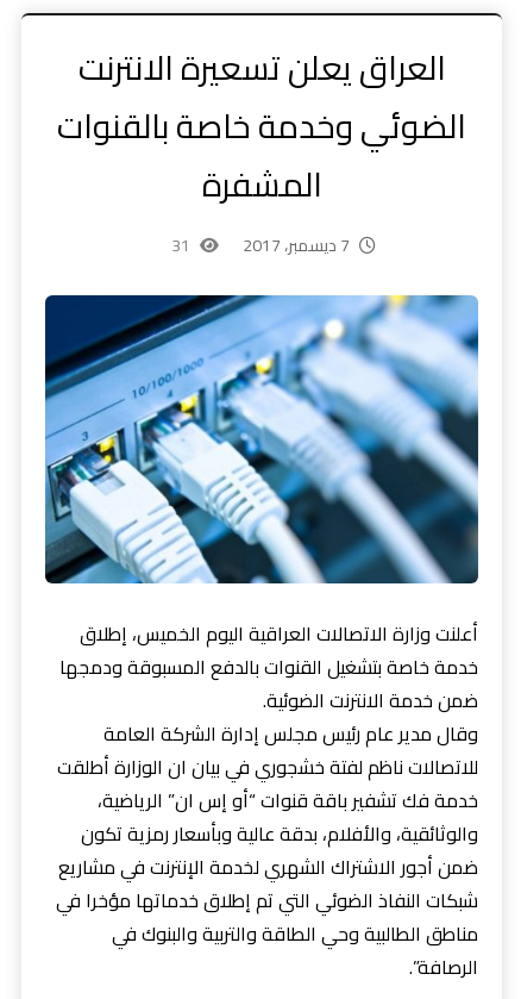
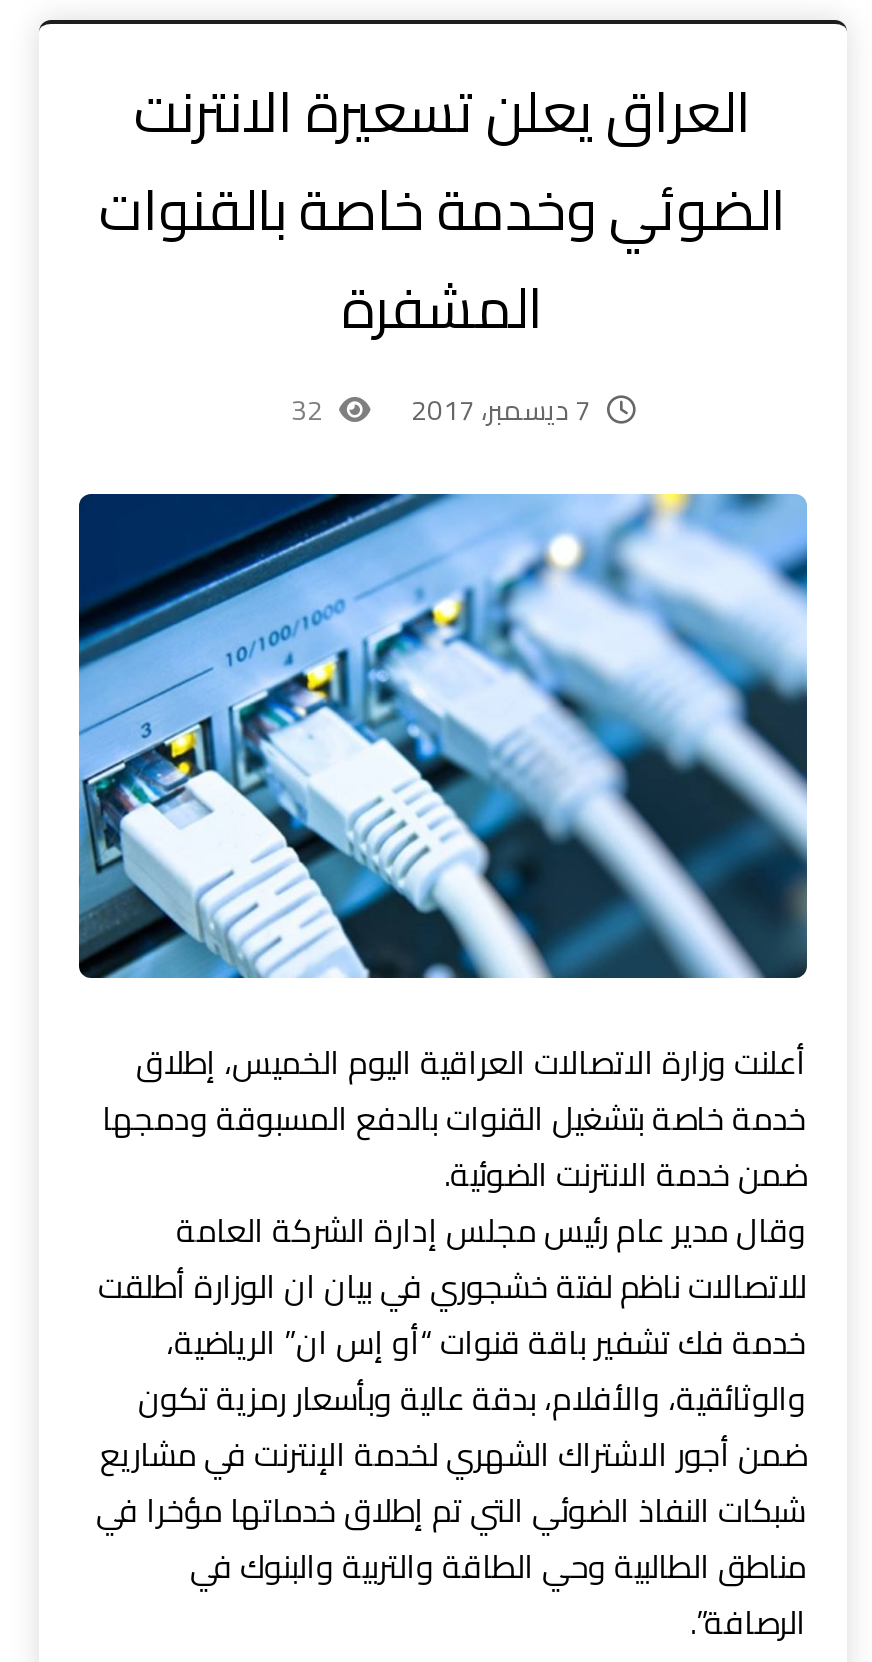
[171,230,190,261] 31 -> [291,384,323,436] 32

